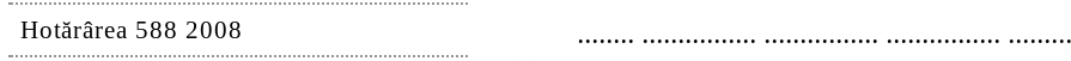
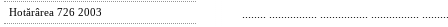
[20,17,243,43] Hotărârea 588 2008 -> [9,7,102,18] Hotărârea 726 2003

